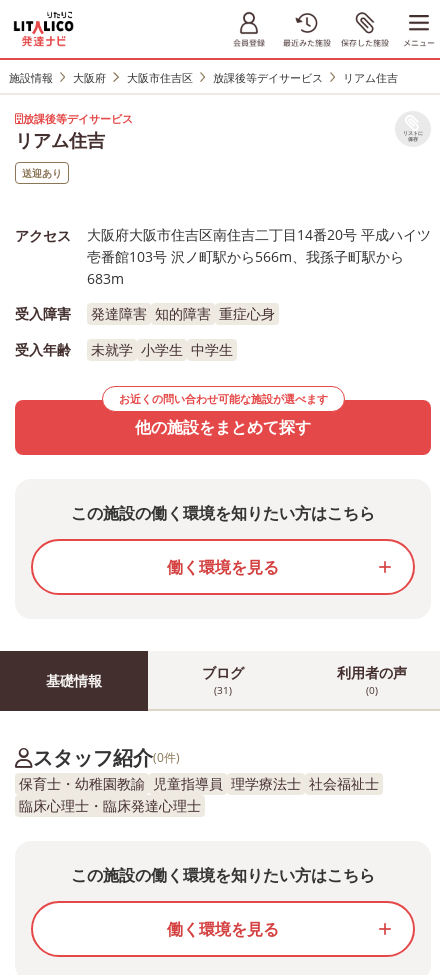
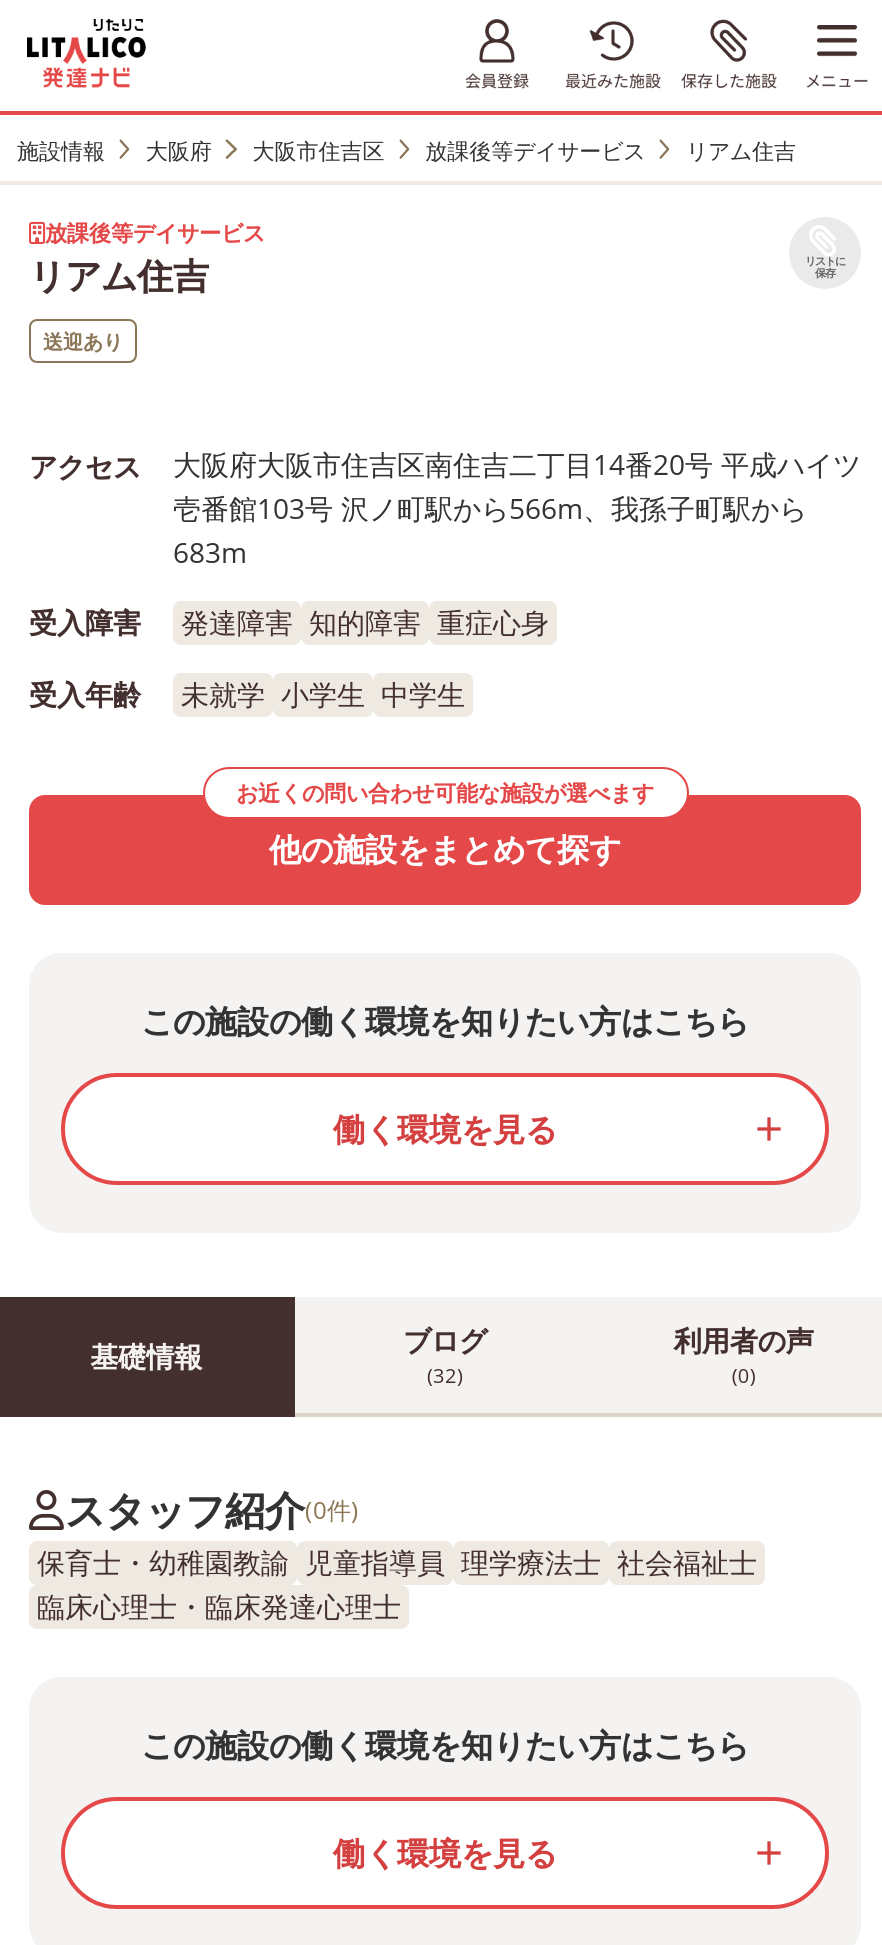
[214,683,232,697] (31) -> [427,1360,463,1388] (32)

